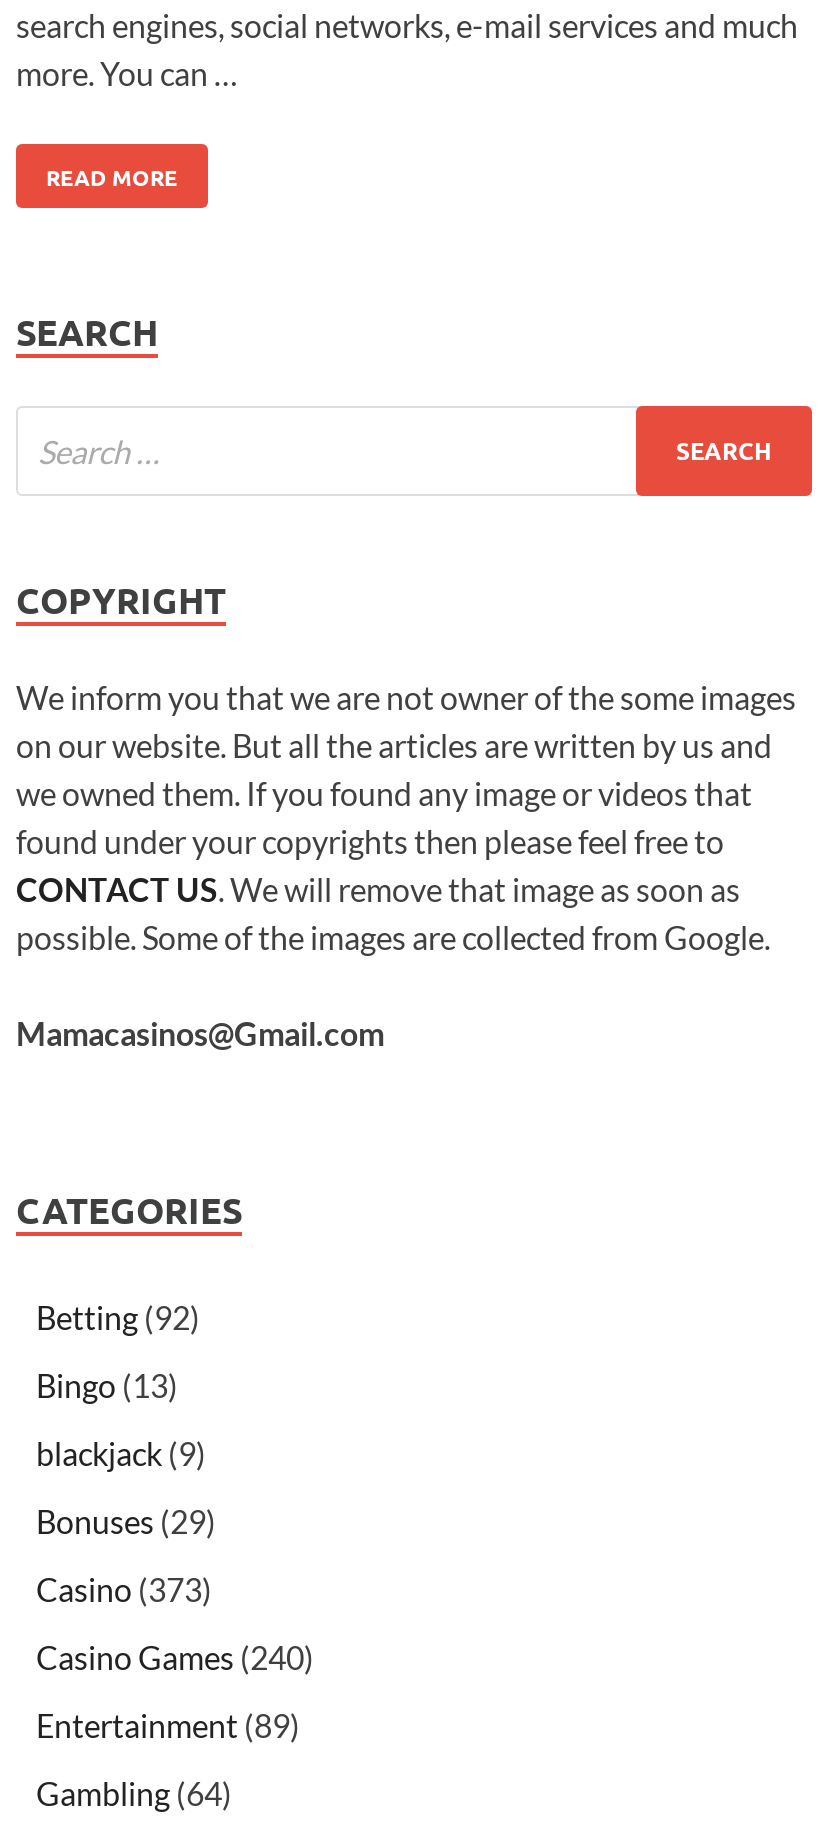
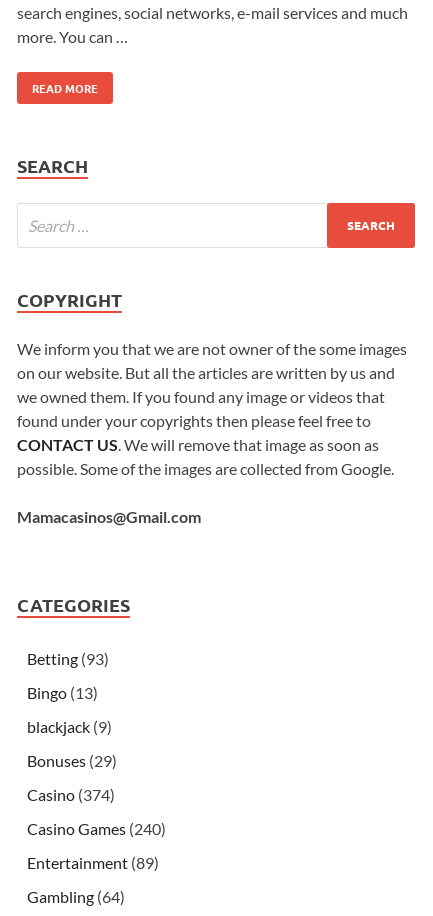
[36,1297,200,1335] Betting (92) -> [27,649,109,668] Betting (93)
[36,1569,212,1607] Casino (373) -> [27,785,115,804] Casino (374)

